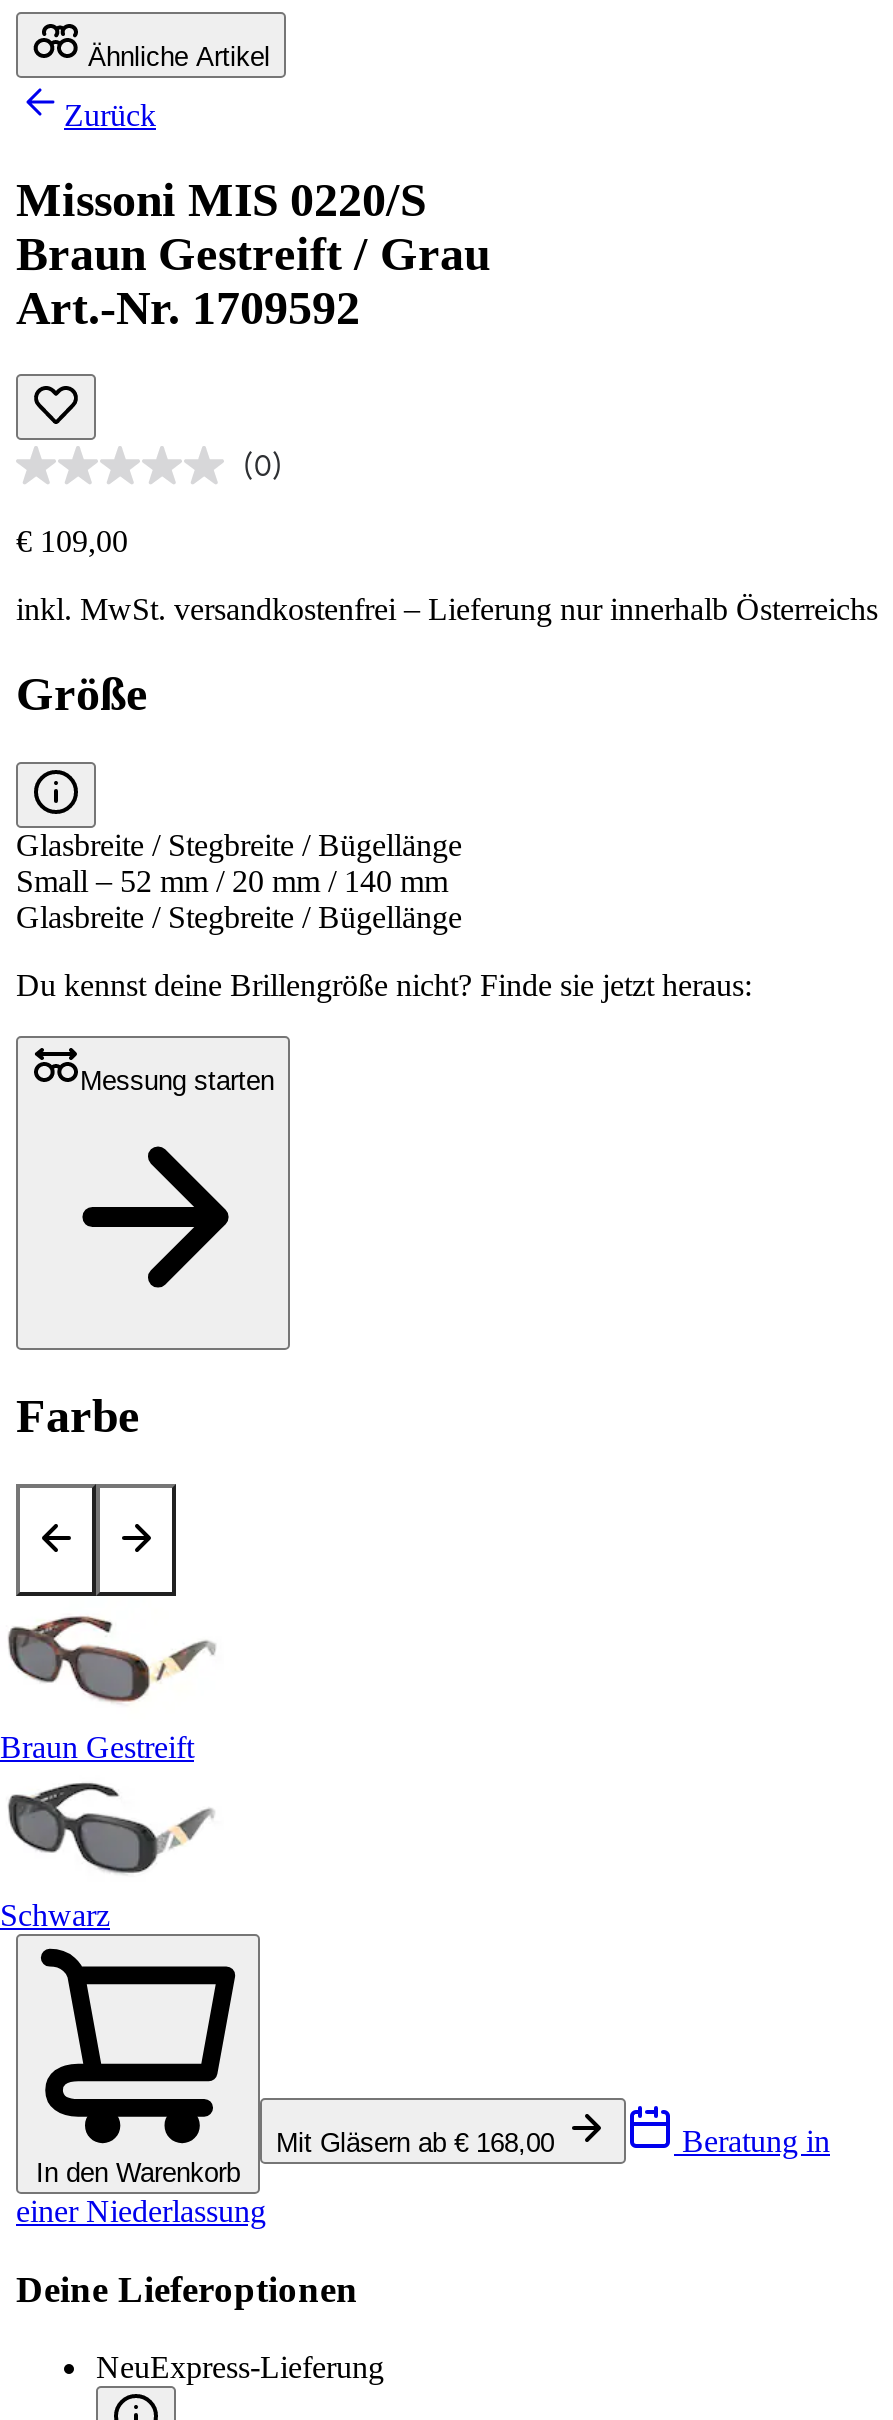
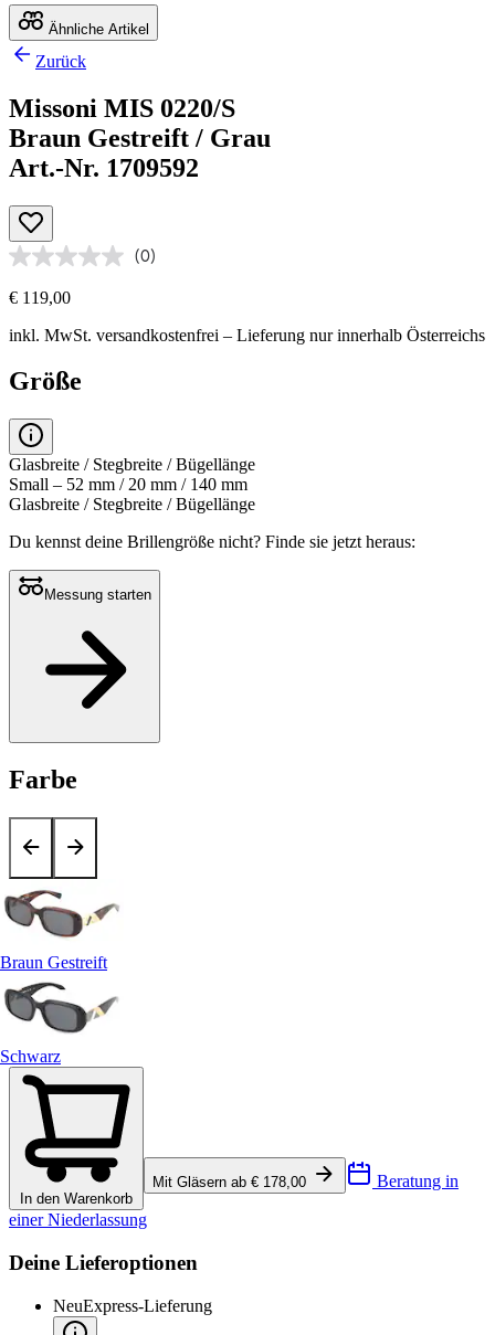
[16,525,128,559] € 109,00 -> [9,288,71,306] € 119,00
[276,2128,562,2158] Mit Gläsern ab € 168,00 -> [152,1174,310,1190] Mit Gläsern ab € 178,00

